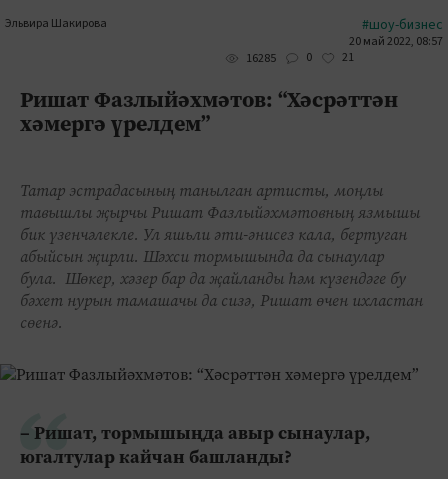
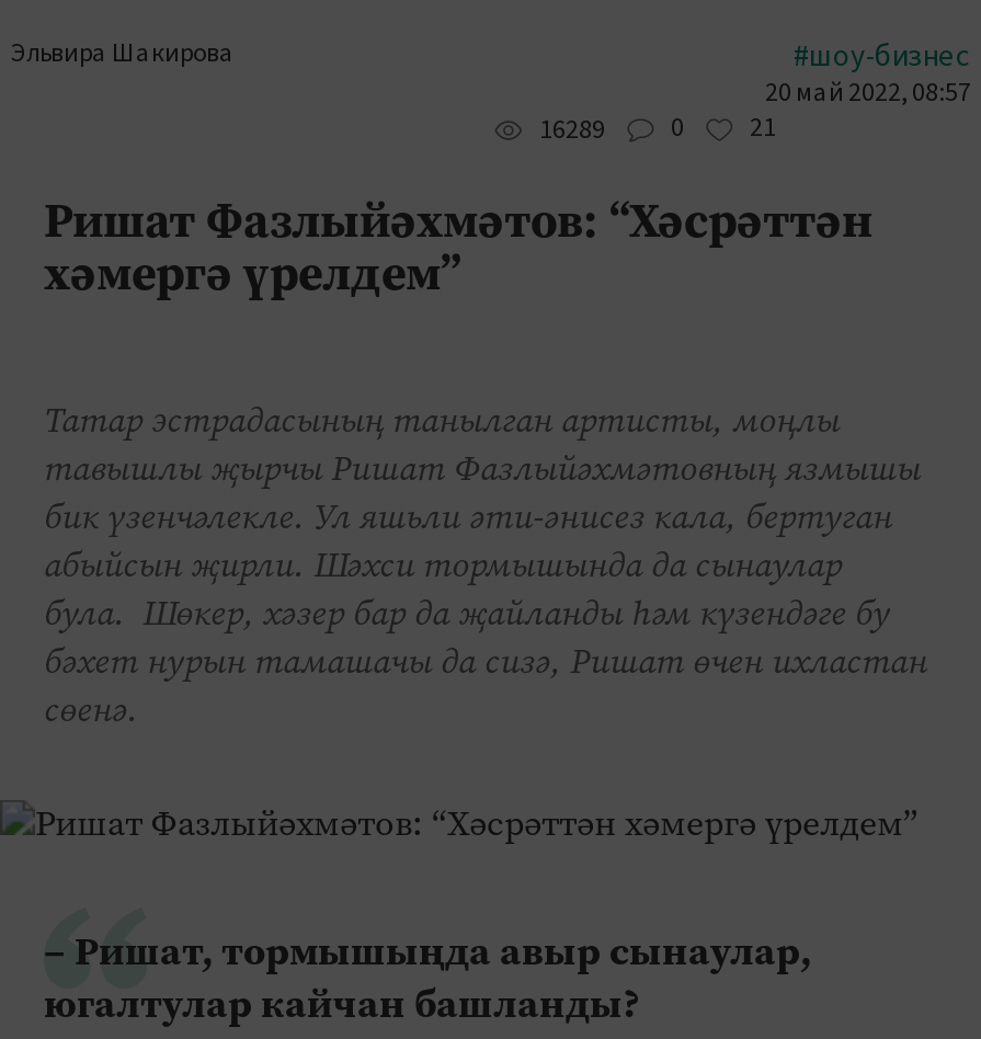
[246,49,354,67] 16285 0 21 -> [539,110,776,149] 16289 0 21

